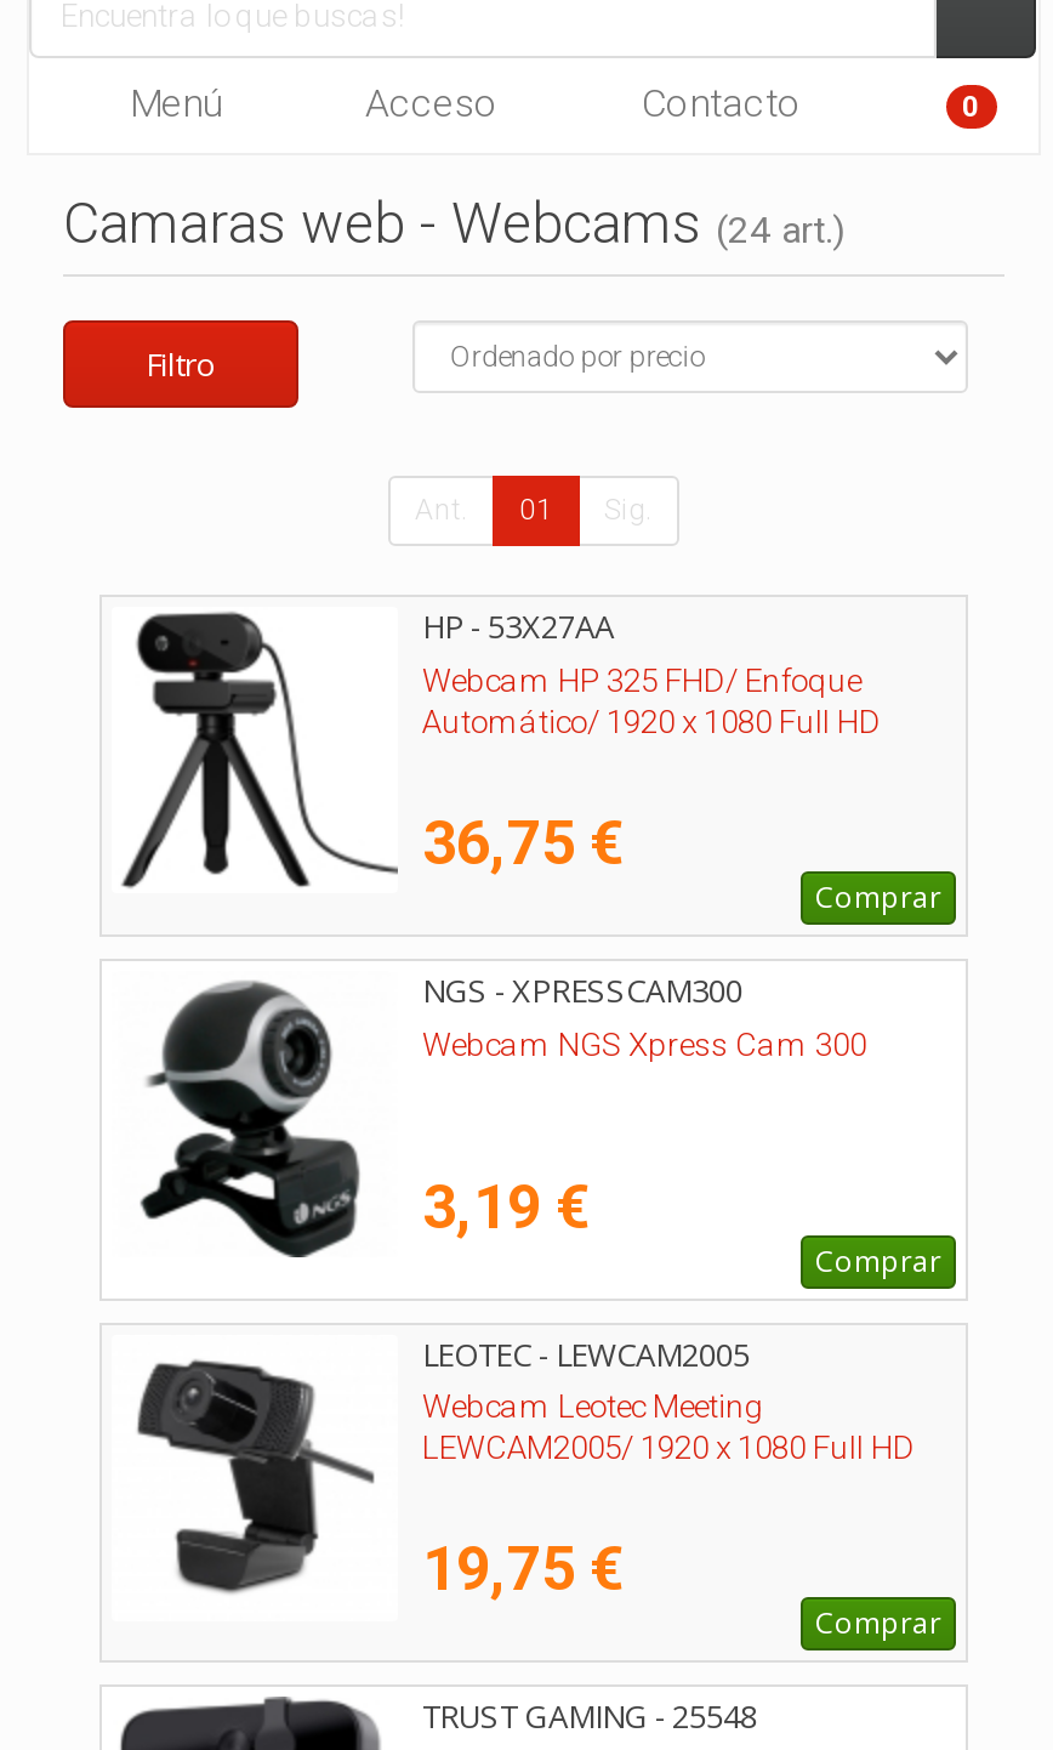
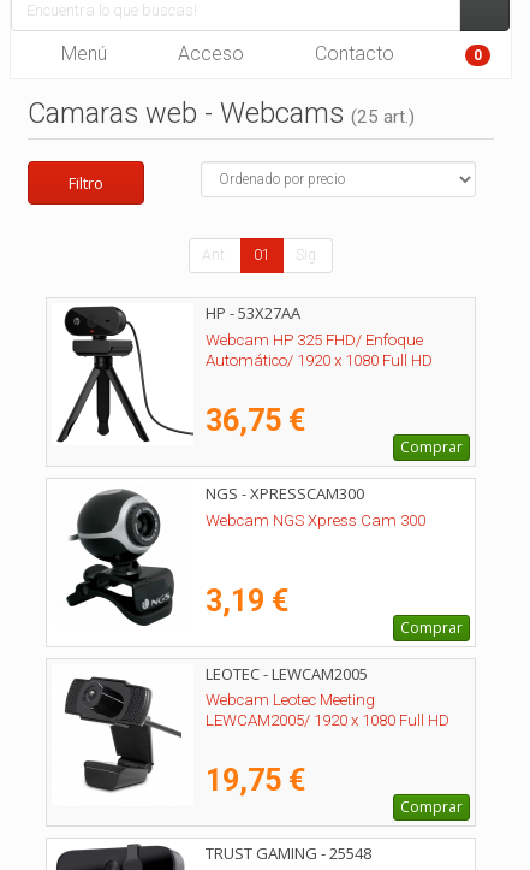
[63,189,844,257] Camaras web - Webcams (24 art.) -> [28,96,415,130] Camaras web - Webcams (25 art.)

